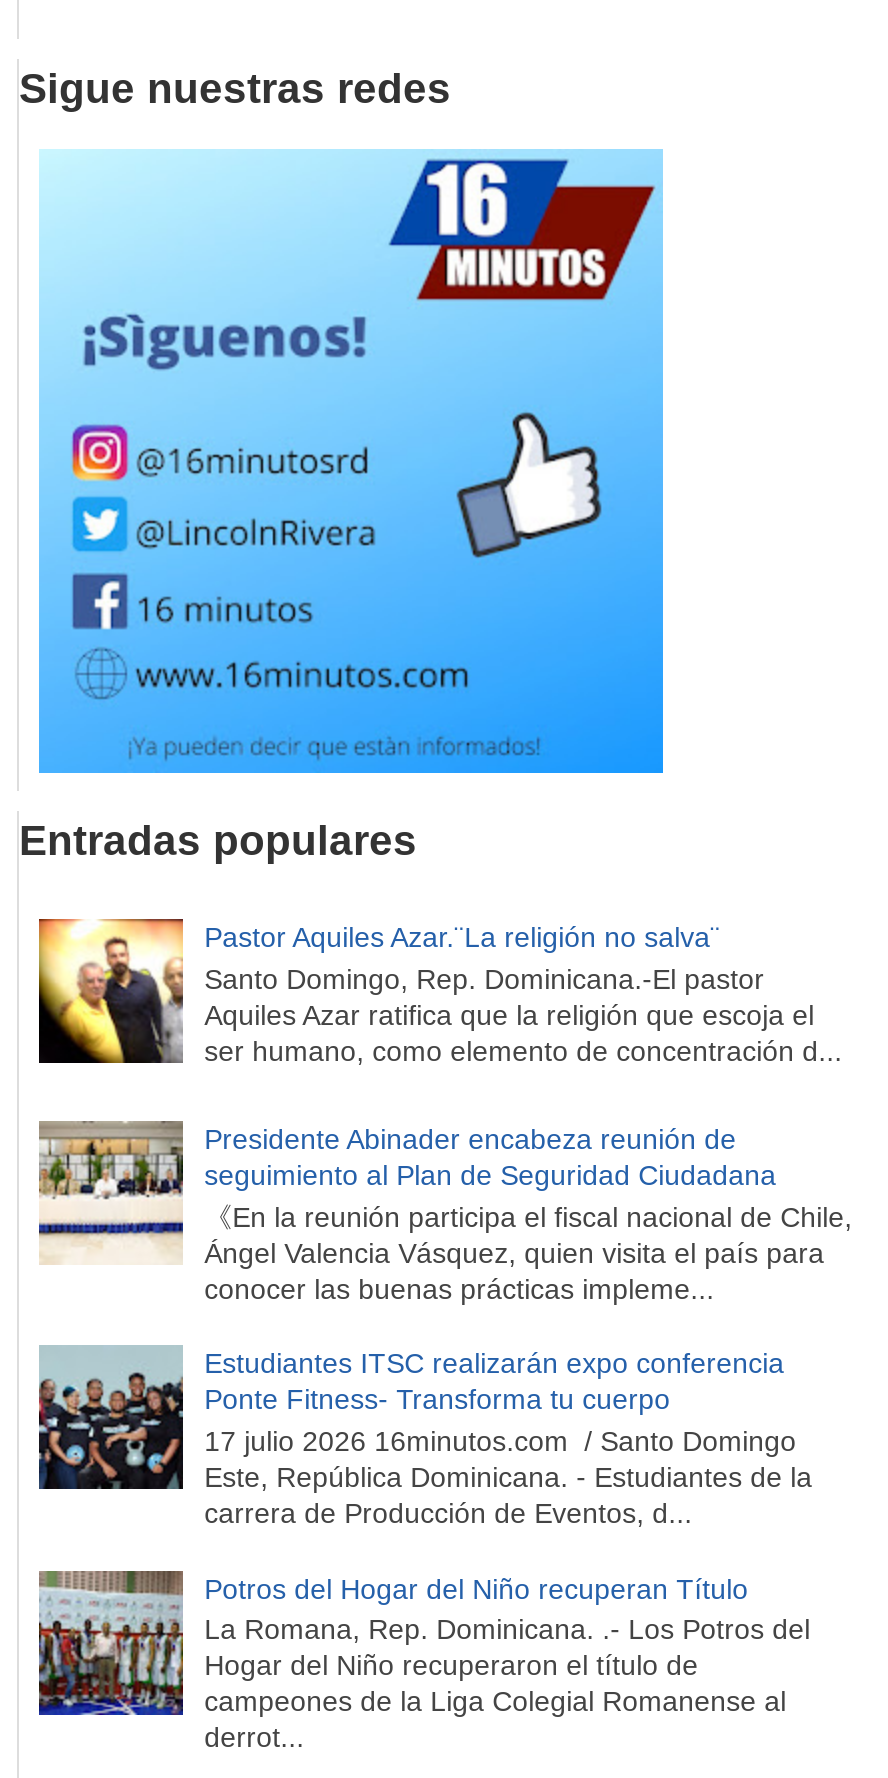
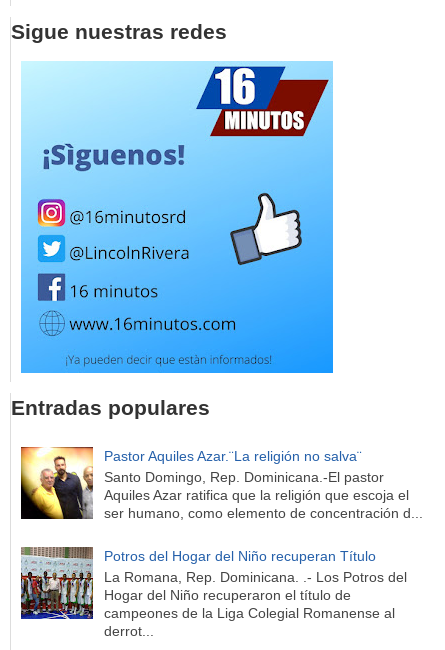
[37,1122,852,1529] [image] | Presidente Abinader encabeza reunión de | seguimiento al Plan de Seguridad Ciudadana | 《En la reunión participa el fiscal nacional de Chile, | Ángel Valencia Vásquez, quien visita el país para | conocer las buenas prácticas impleme... | Estudiantes ITSC realizarán expo conferencia | Ponte Fitness- Transforma tu cuerpo | 17 julio 2026 16minutos.com / Santo Domingo | Este, República Dominicana. - Estudiantes de la | carrera de Producción de Eventos, d... -> none
[37,1346,175,1492] [image] -> none

